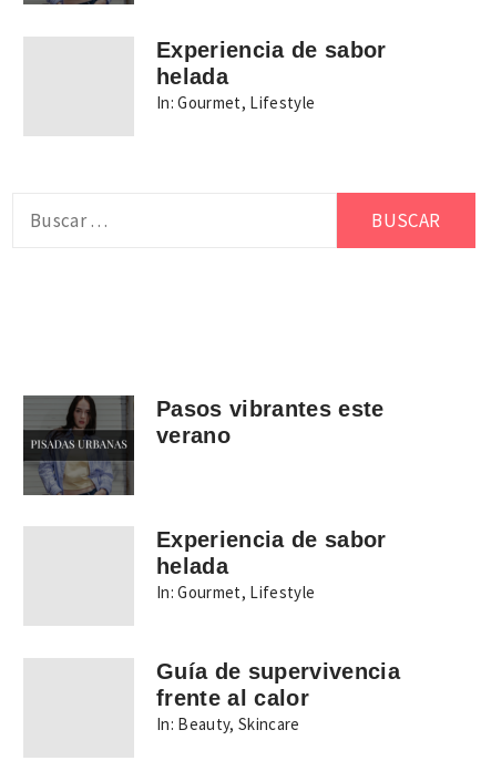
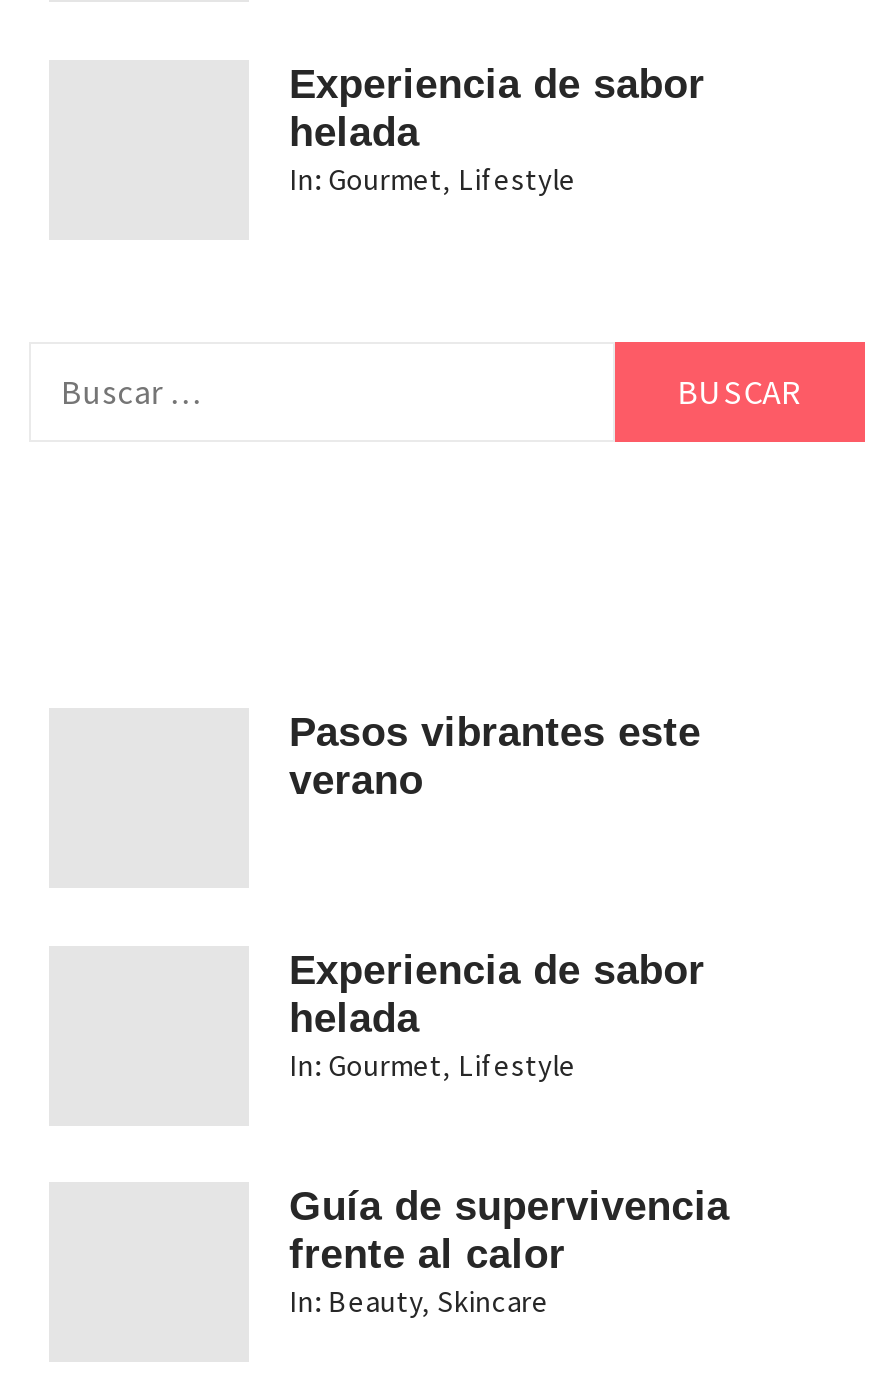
[22,394,135,496] [image] -> none

